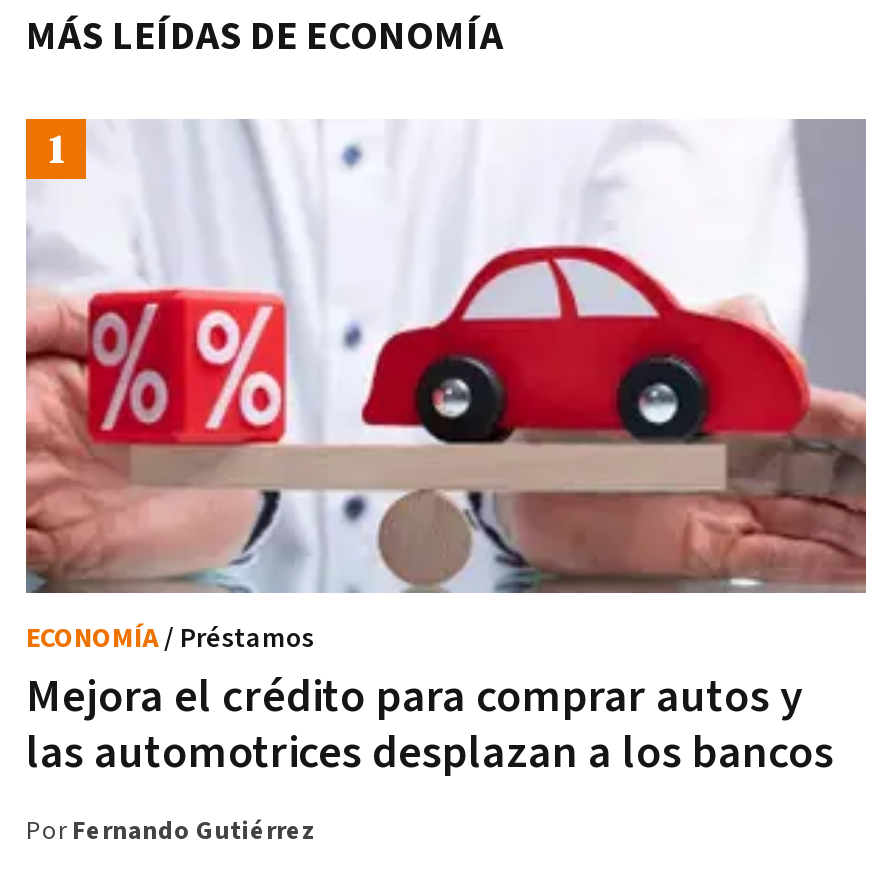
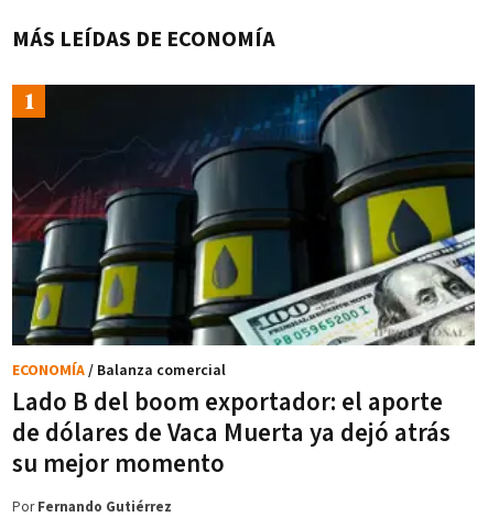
[24,119,866,656] [image] | ECONOMÍA / Préstamos -> [11,84,475,380] [image] | ECONOMÍA / Balanza comercial
[26,666,834,782] Mejora el crédito para comprar autos y | las automotrices desplazan a los bancos -> [12,386,451,480] Lado B del boom exportador: el aporte | de dólares de Vaca Muerta ya dejó atrás | su mejor momento

